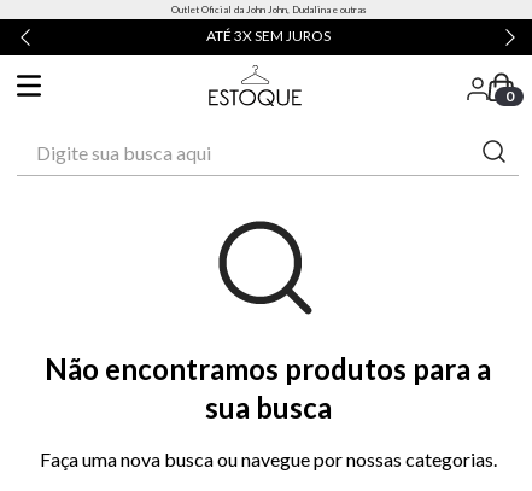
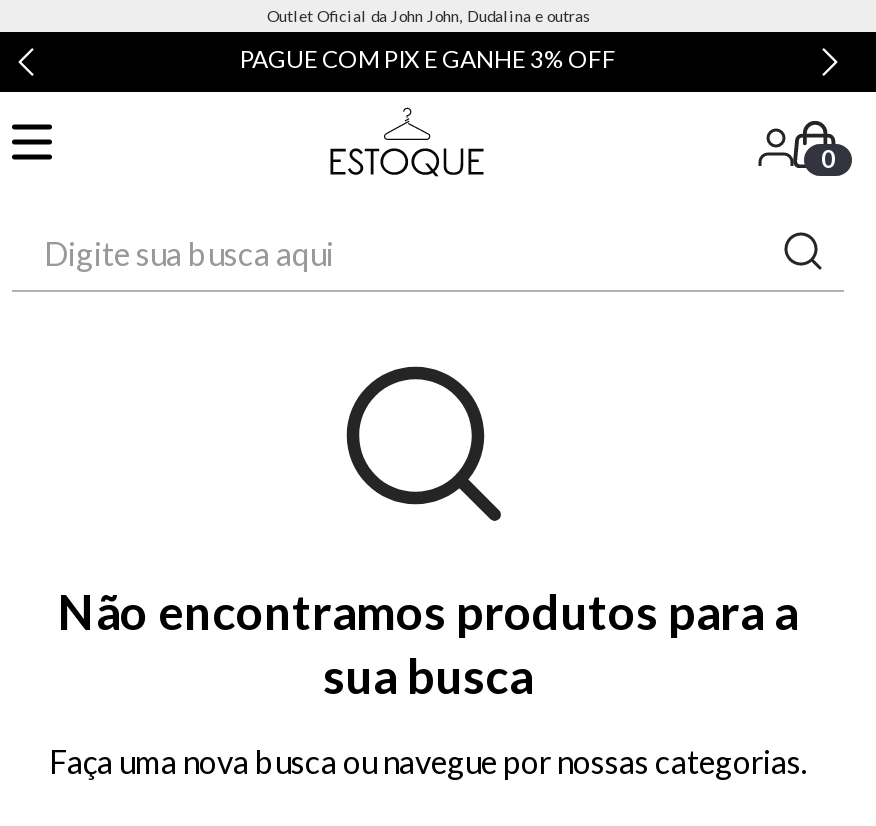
[206,27,330,45] ATÉ 3X SEM JUROS -> [240,44,616,74] PAGUE COM PIX E GANHE 3% OFF

